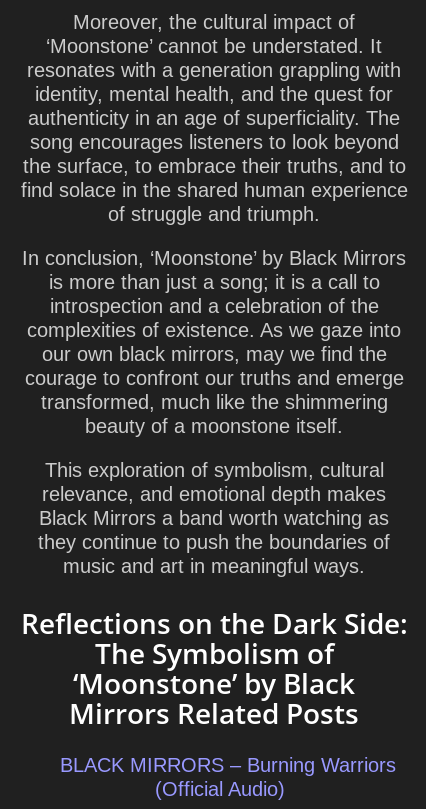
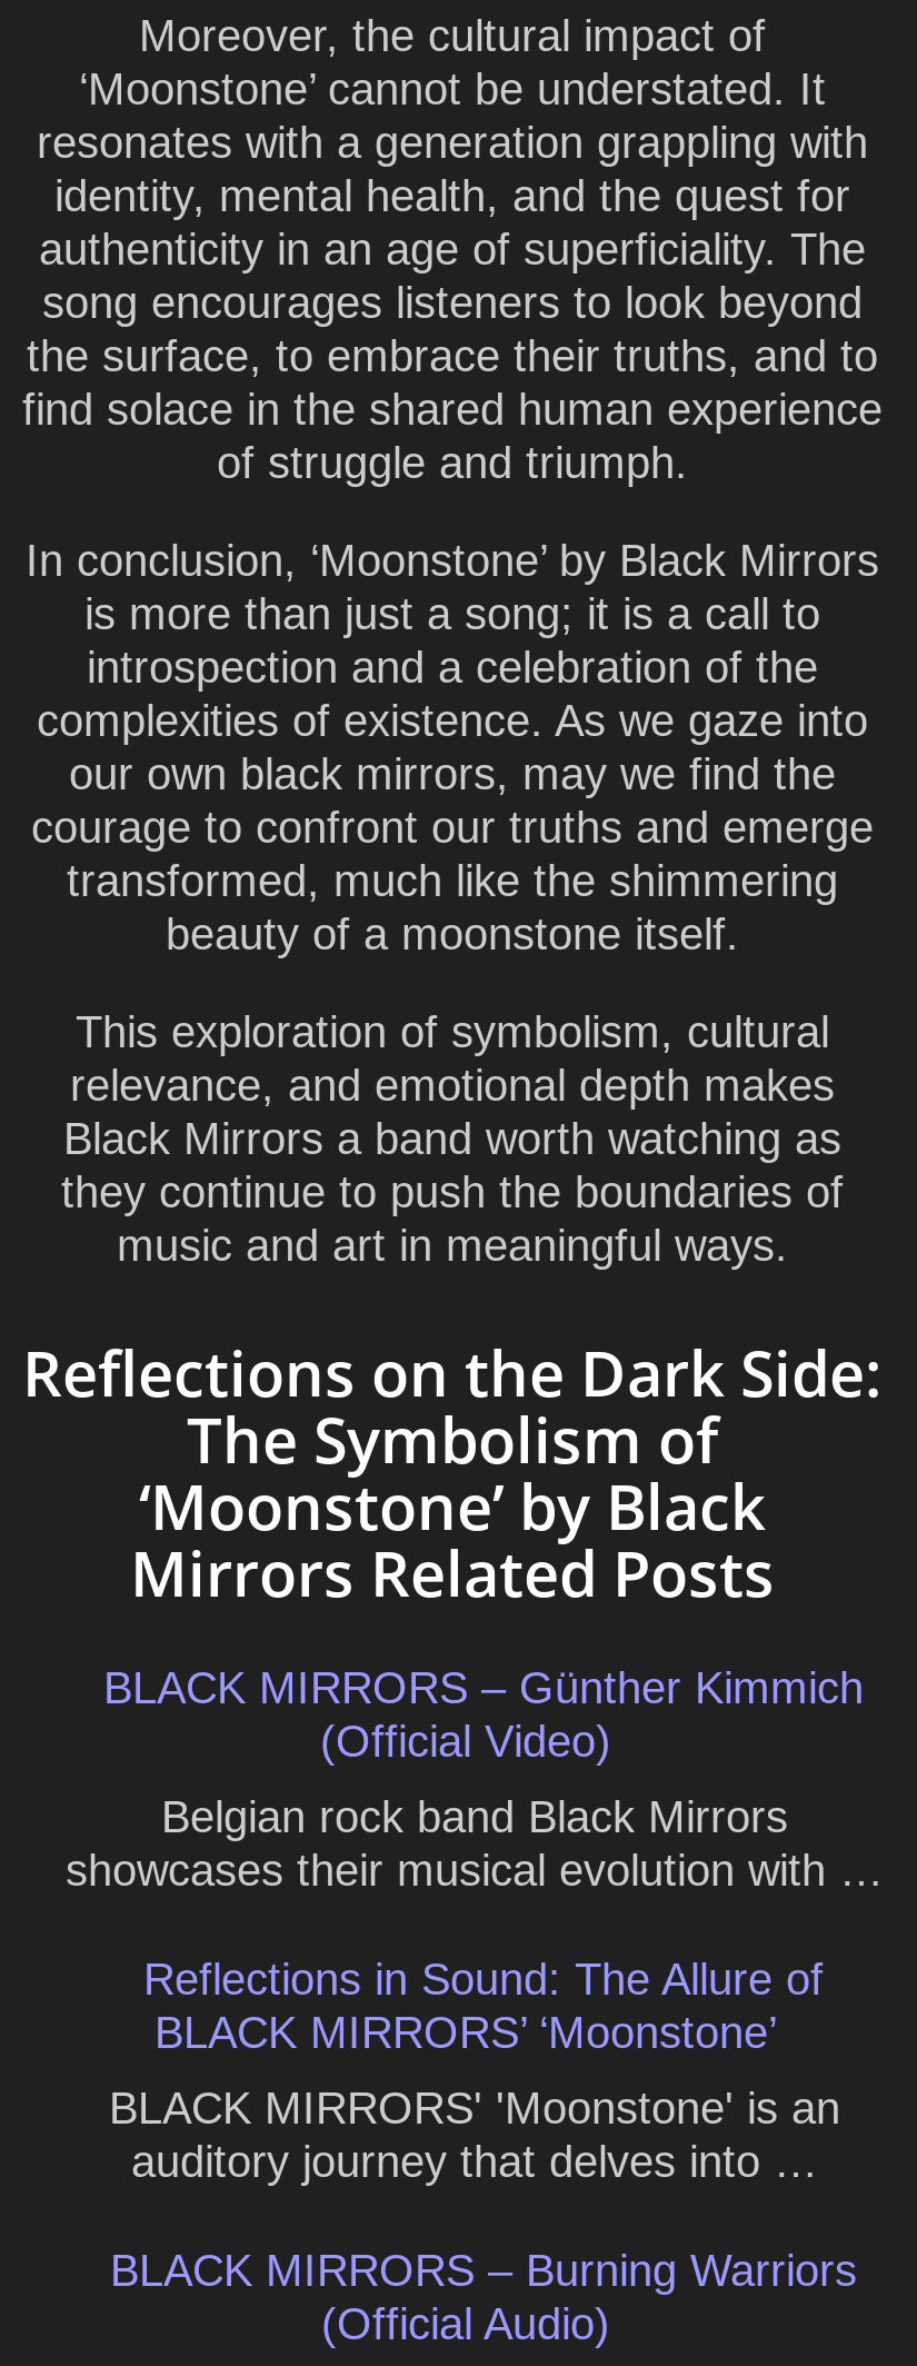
none -> [66,1663,884,2186] BLACK MIRRORS – Günther Kimmich | (Official Video) | Belgian rock band Black Mirrors | showcases their musical evolution with … | Reflections in Sound: The Allure of | BLACK MIRRORS’ ‘Moonstone’ | BLACK MIRRORS' 'Moonstone' is an | auditory journey that delves into …

